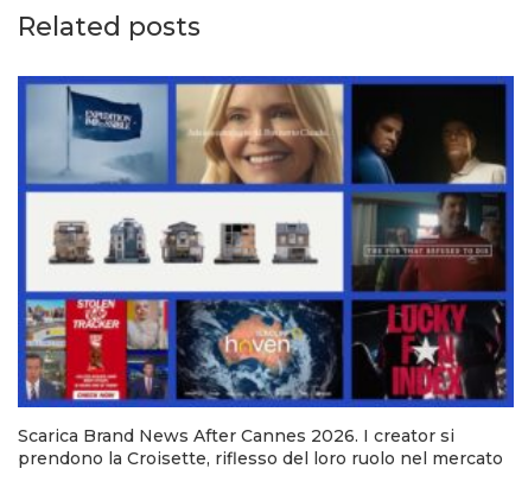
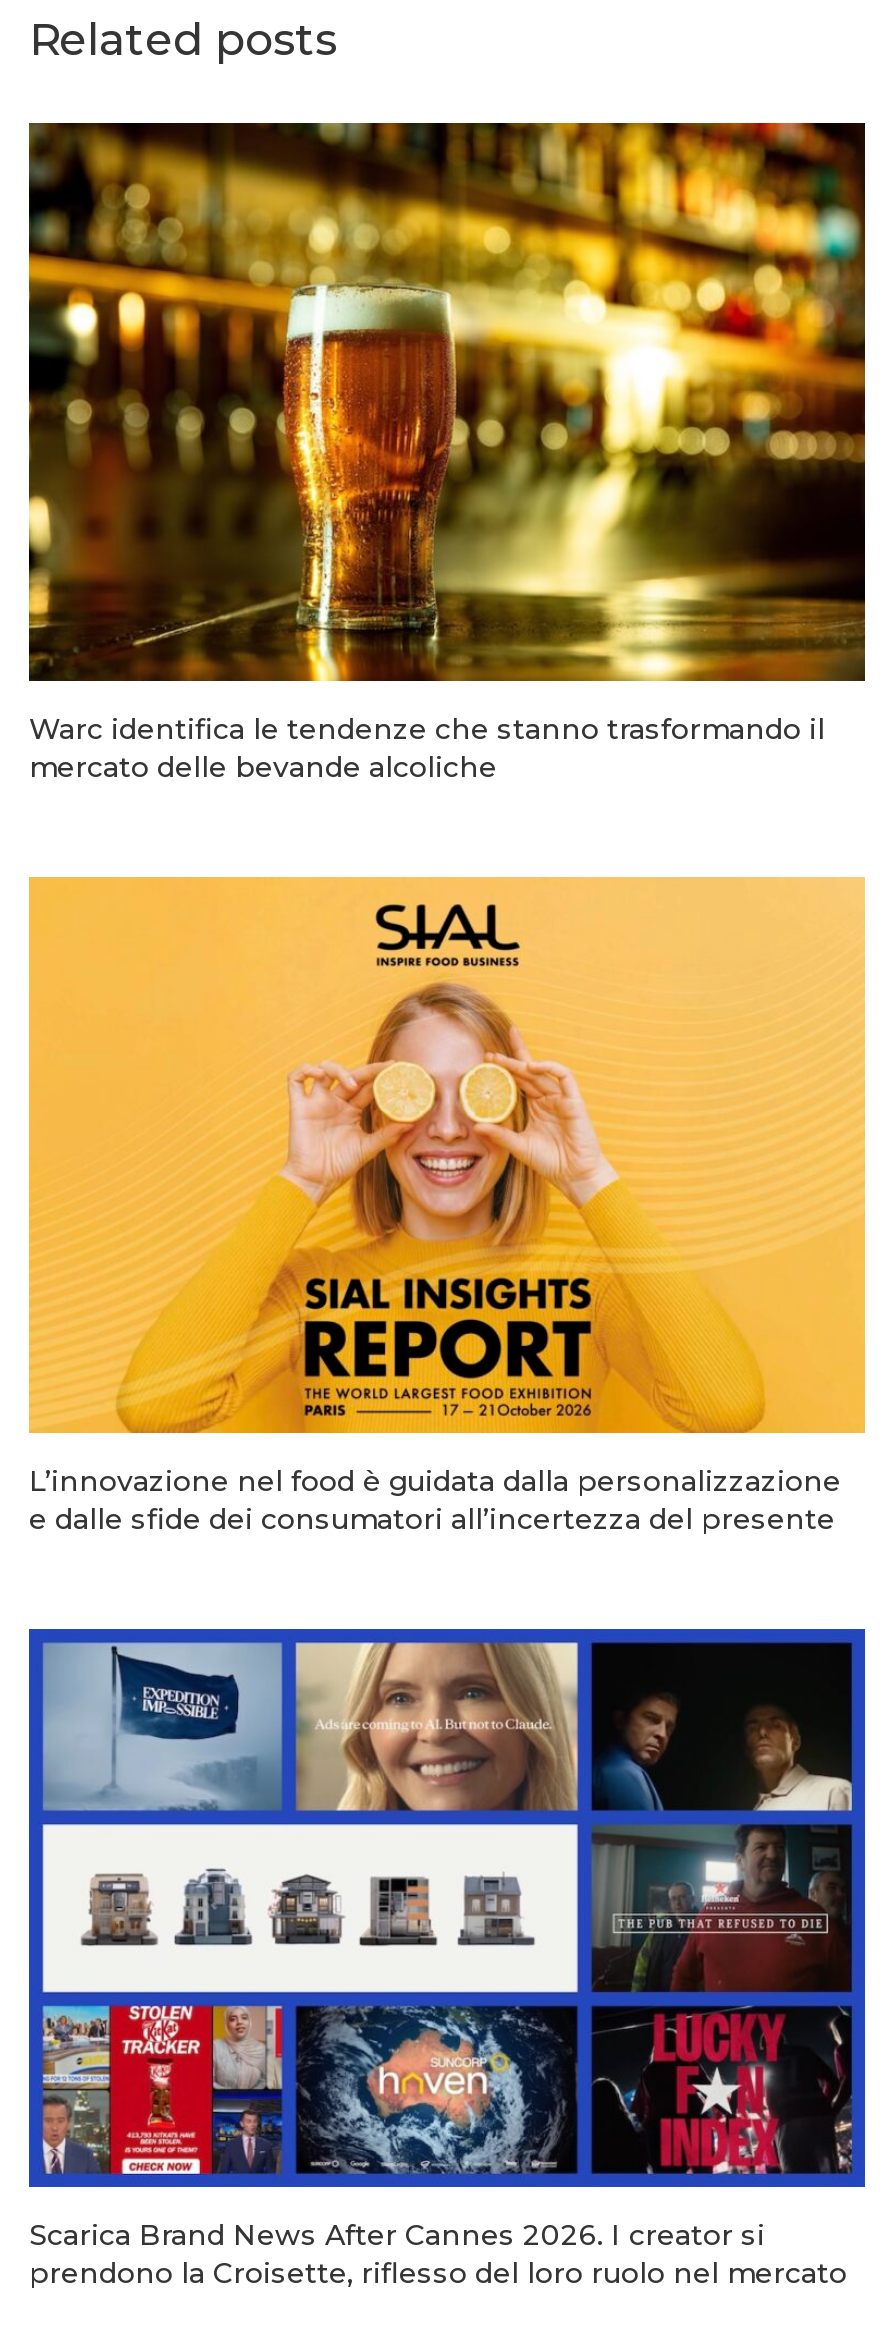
none -> [27,121,867,785] [image] | Warc identifica le tendenze che stanno trasformando il | mercato delle bevande alcoliche
none -> [27,875,867,1537] [image] | L’innovazione nel food è guidata dalla personalizzazione | e dalle sfide dei consumatori all’incertezza del presente

